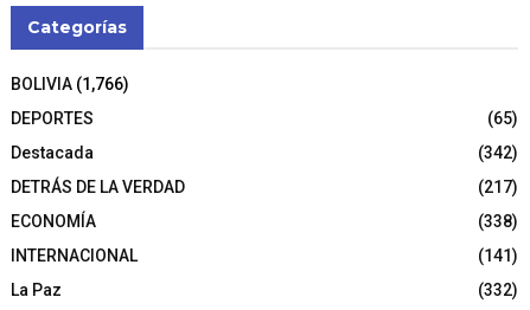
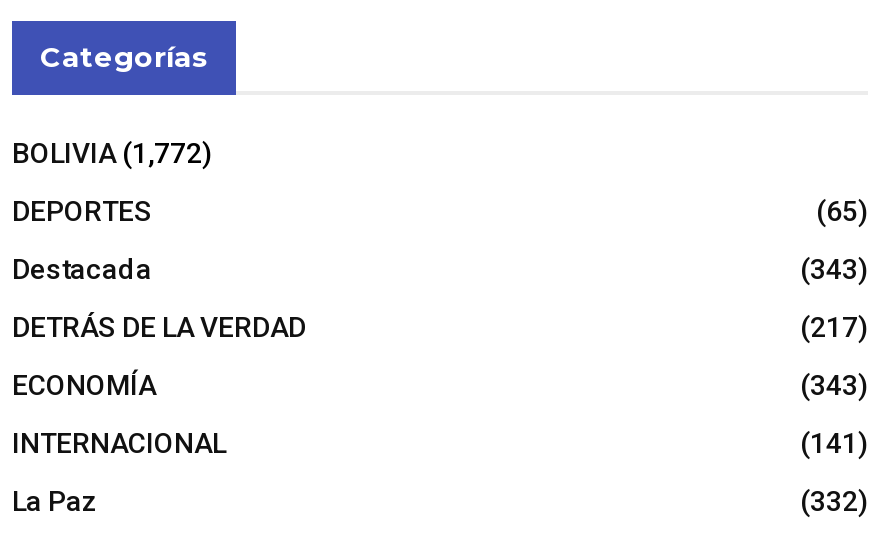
[11,75,129,94] BOLIVIA (1,766) -> [12,137,212,169] BOLIVIA (1,772)
[478,144,518,163] (342) -> [800,253,868,285] (343)
[478,212,518,231] (338) -> [800,369,868,401] (343)

